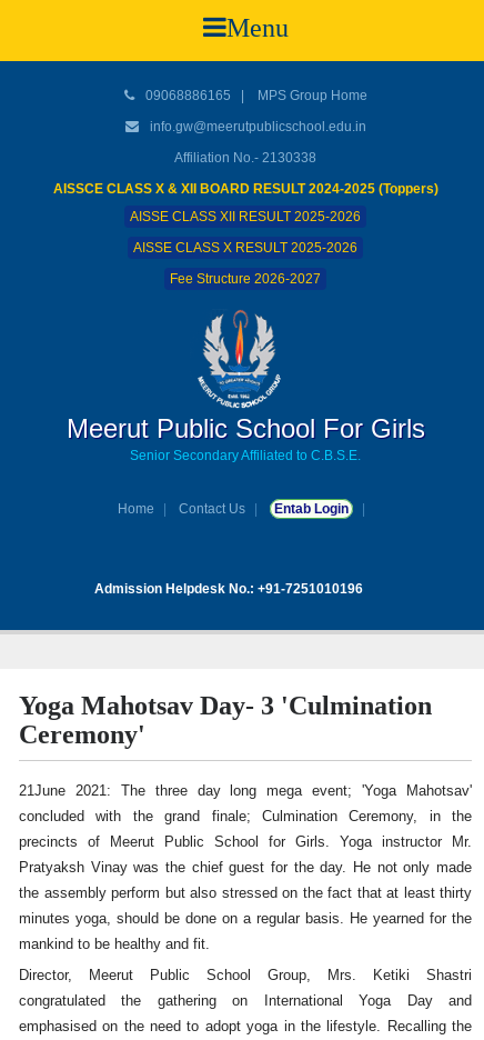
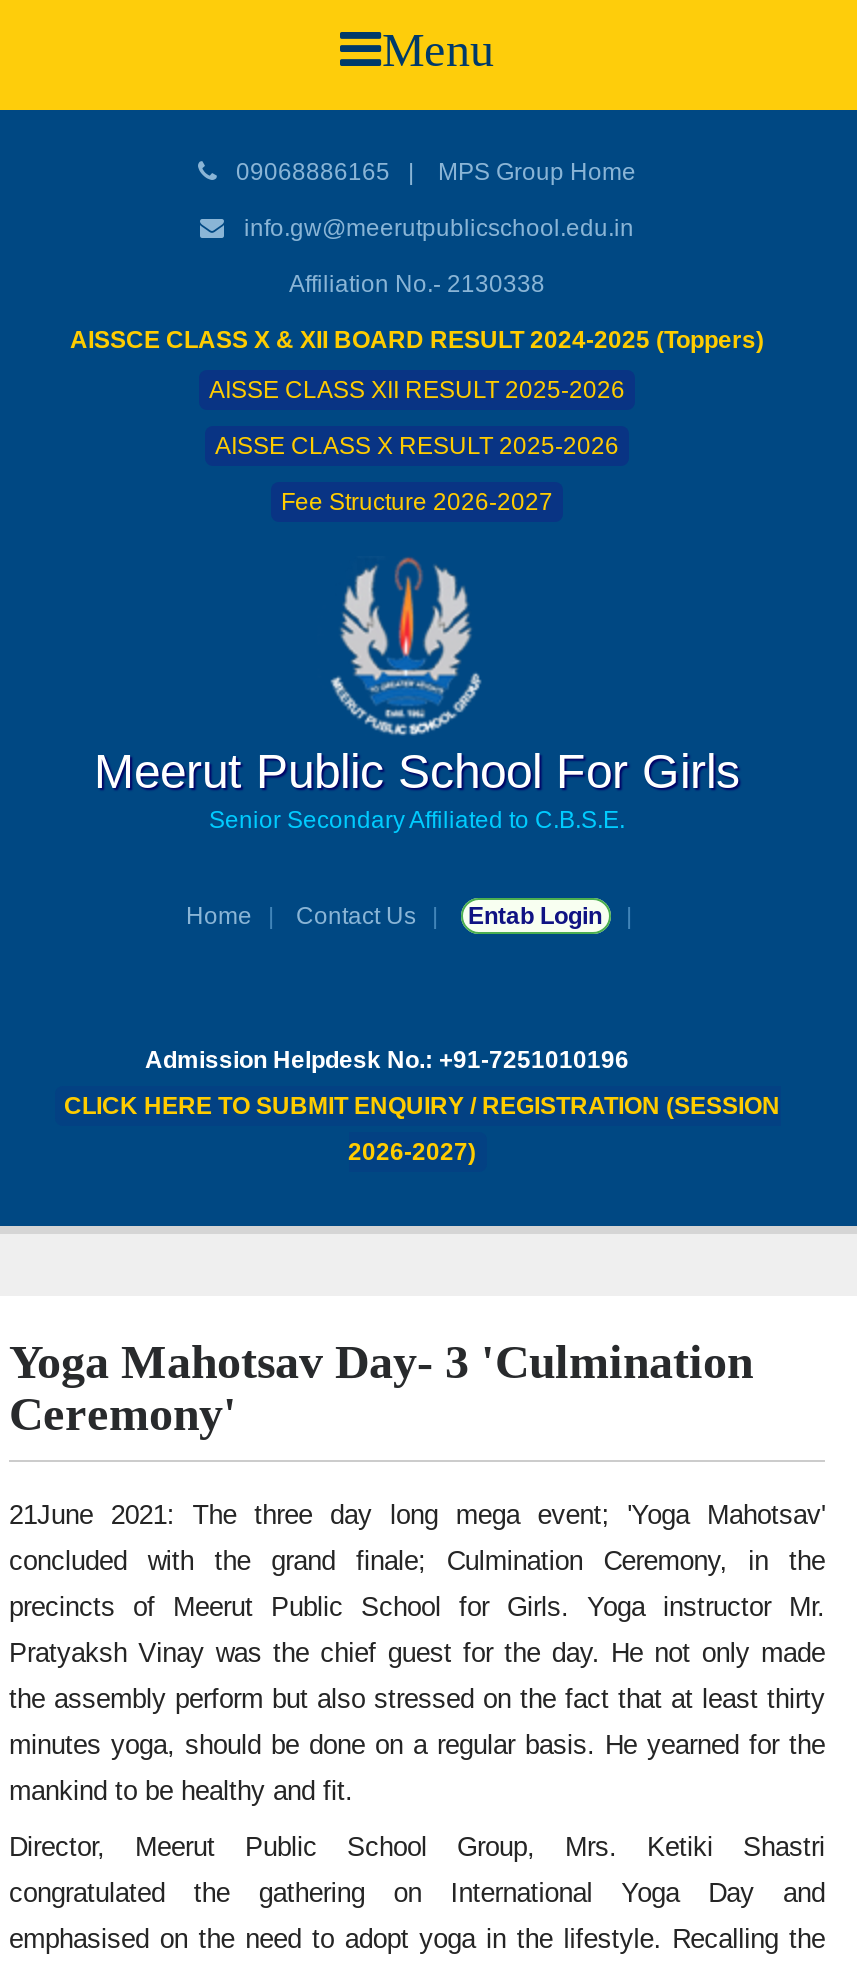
none -> [64,1092,780,1166] CLICK HERE TO SUBMIT ENQUIRY / REGISTRATION (SESSION | 2026-2027)

